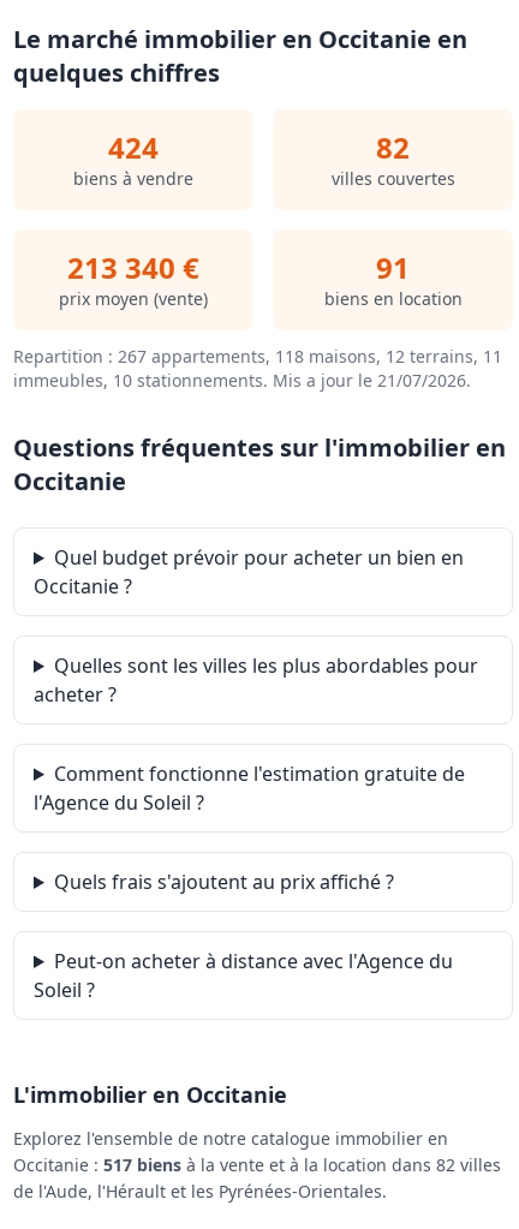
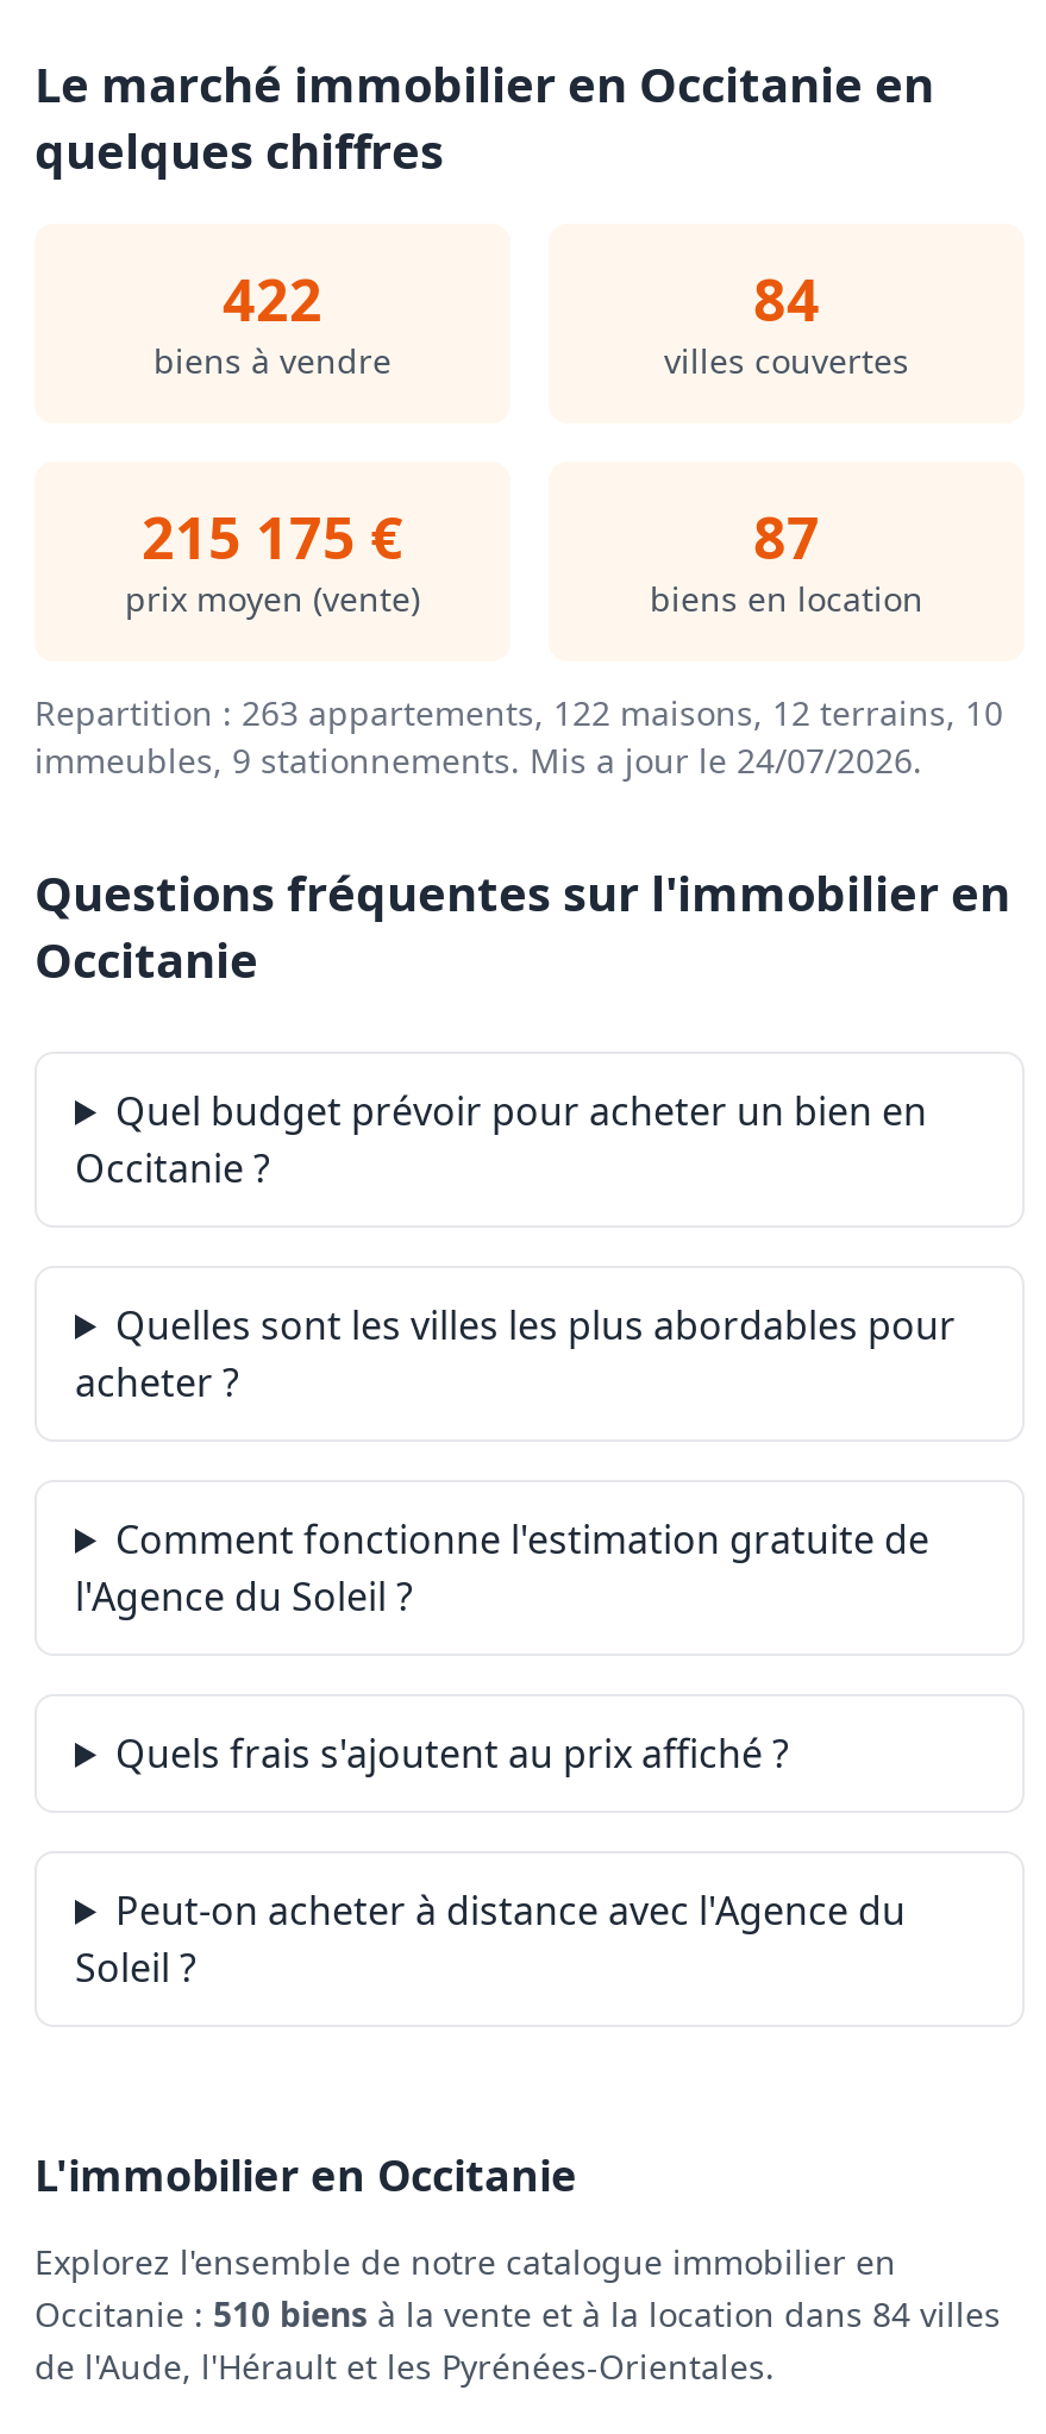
[108,127,159,167] 424 -> [223,259,322,338] 422
[376,127,410,167] 82 -> [753,259,820,338] 84
[67,247,199,287] 213 340 € -> [142,497,403,576] 215 175 €
[376,247,410,287] 91 -> [753,497,820,576] 87
[13,345,502,368] Repartition : 267 appartements, 118 maisons, 12 terrains, 11 -> [35,690,1003,735] Repartition : 263 appartements, 122 maisons, 12 terrains, 10
[13,369,471,392] immeubles, 10 stationnements. Mis a jour le 21/07/2026. -> [35,738,922,783] immeubles, 9 stationnements. Mis a jour le 24/07/2026.
[13,1153,501,1176] Occitanie : 517 biens à la vente et à la location dans 82 villes -> [35,2291,1001,2336] Occitanie : 510 biens à la vente et à la location dans 84 villes

